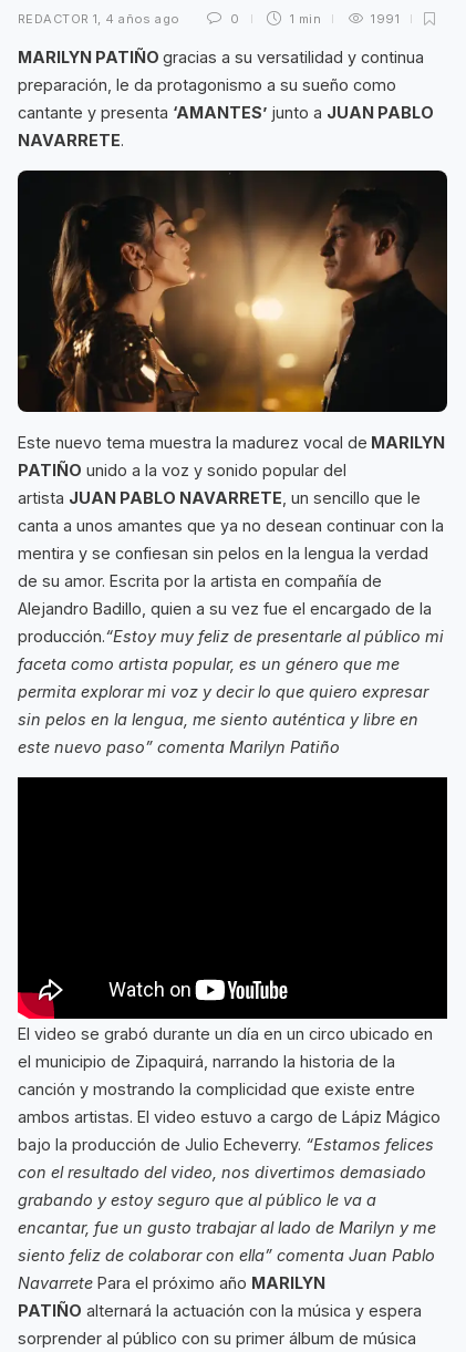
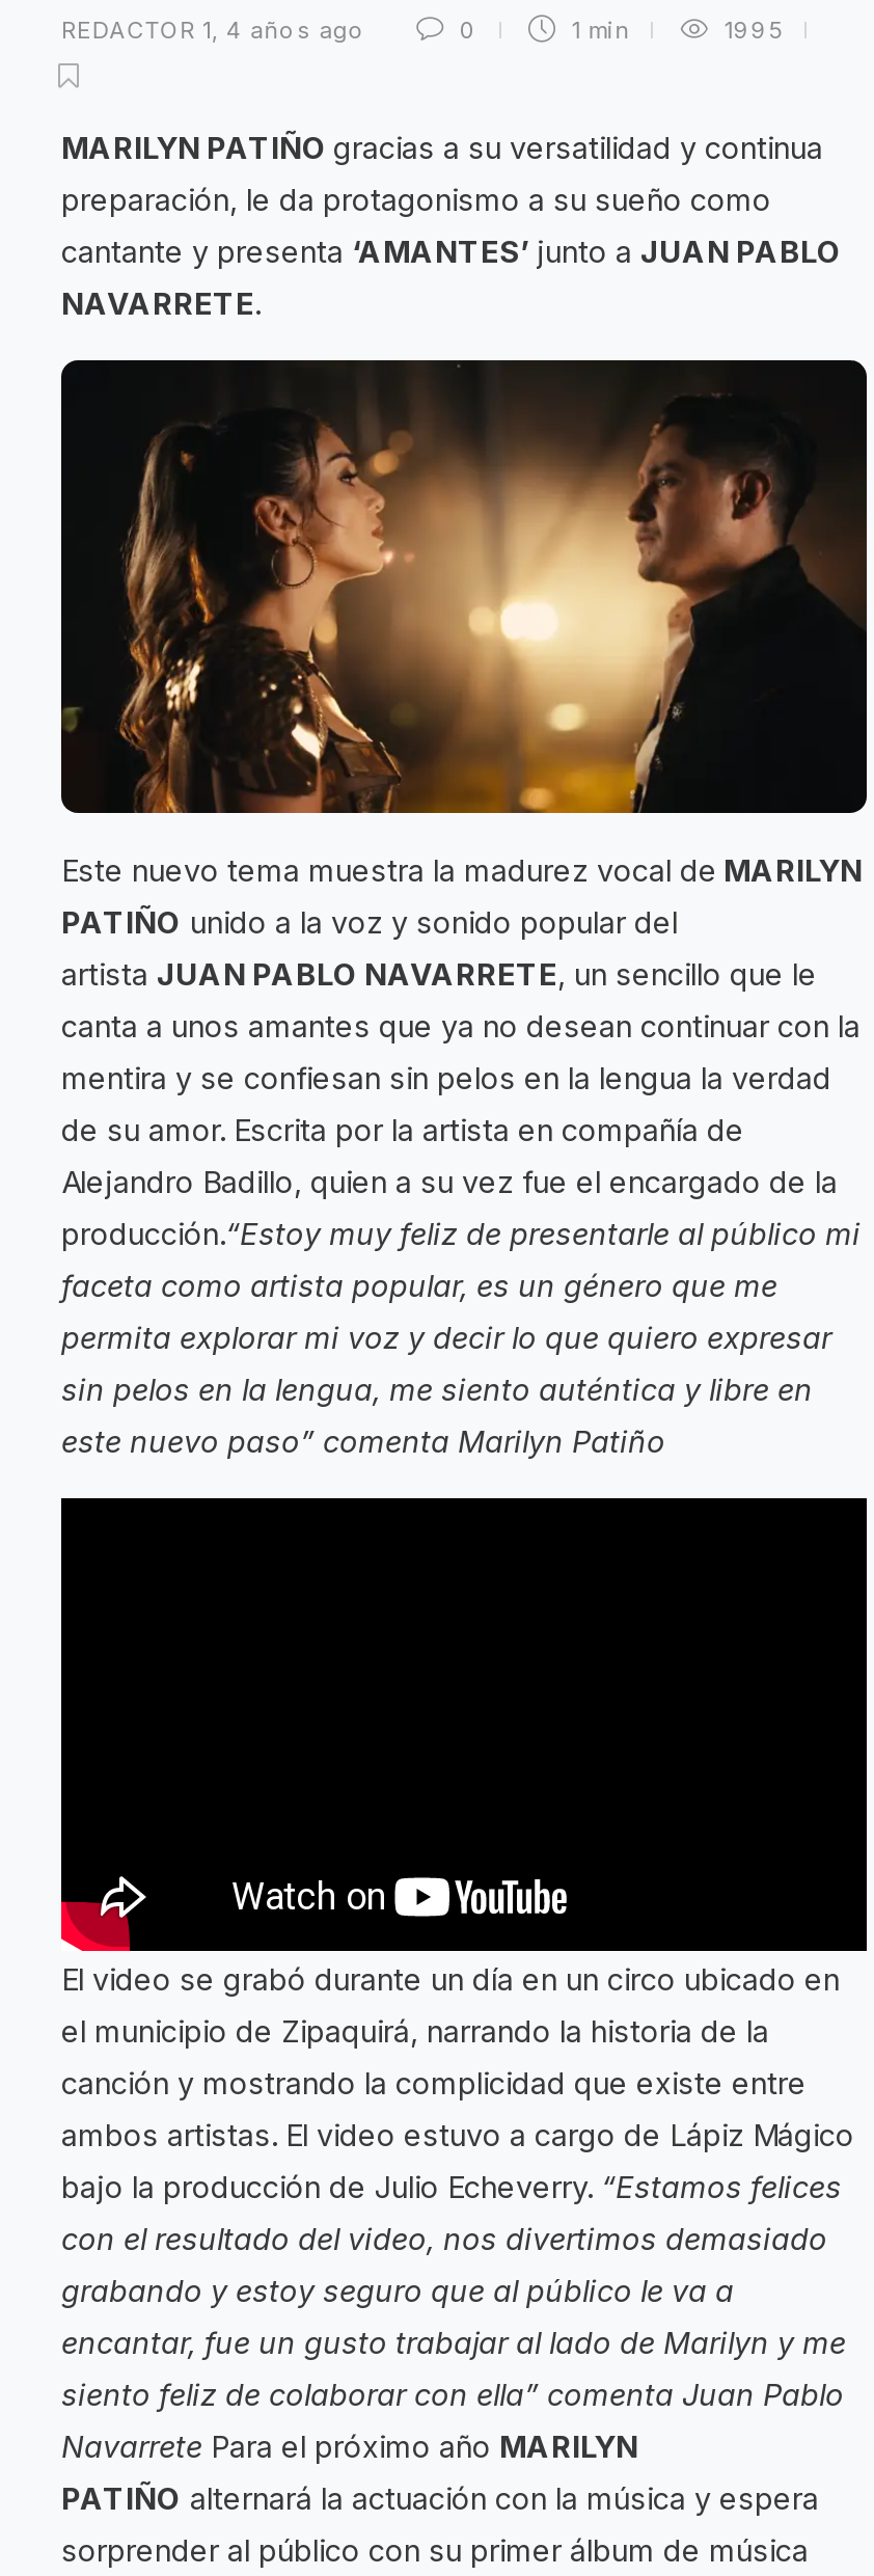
[367,11,400,27] 1991 -> [717,16,784,45] 1995

